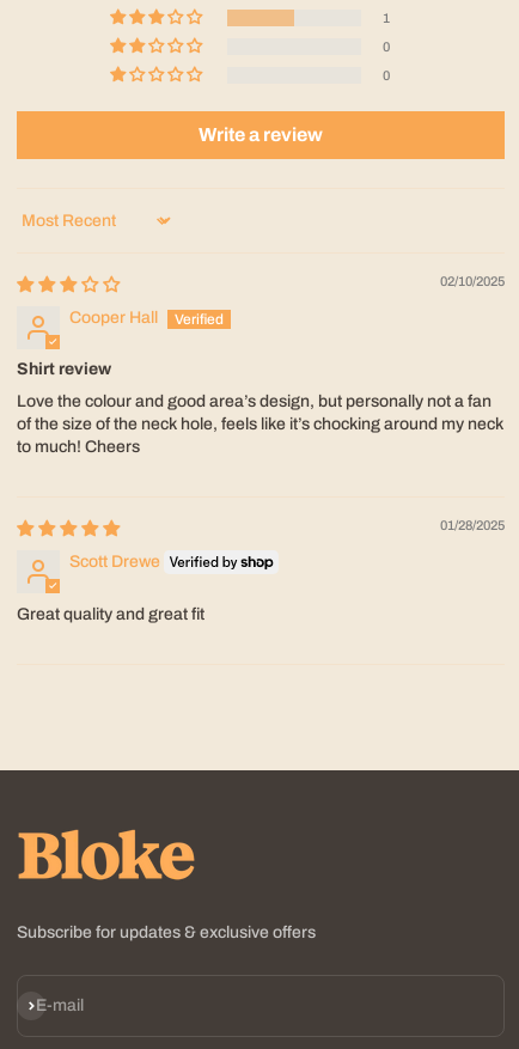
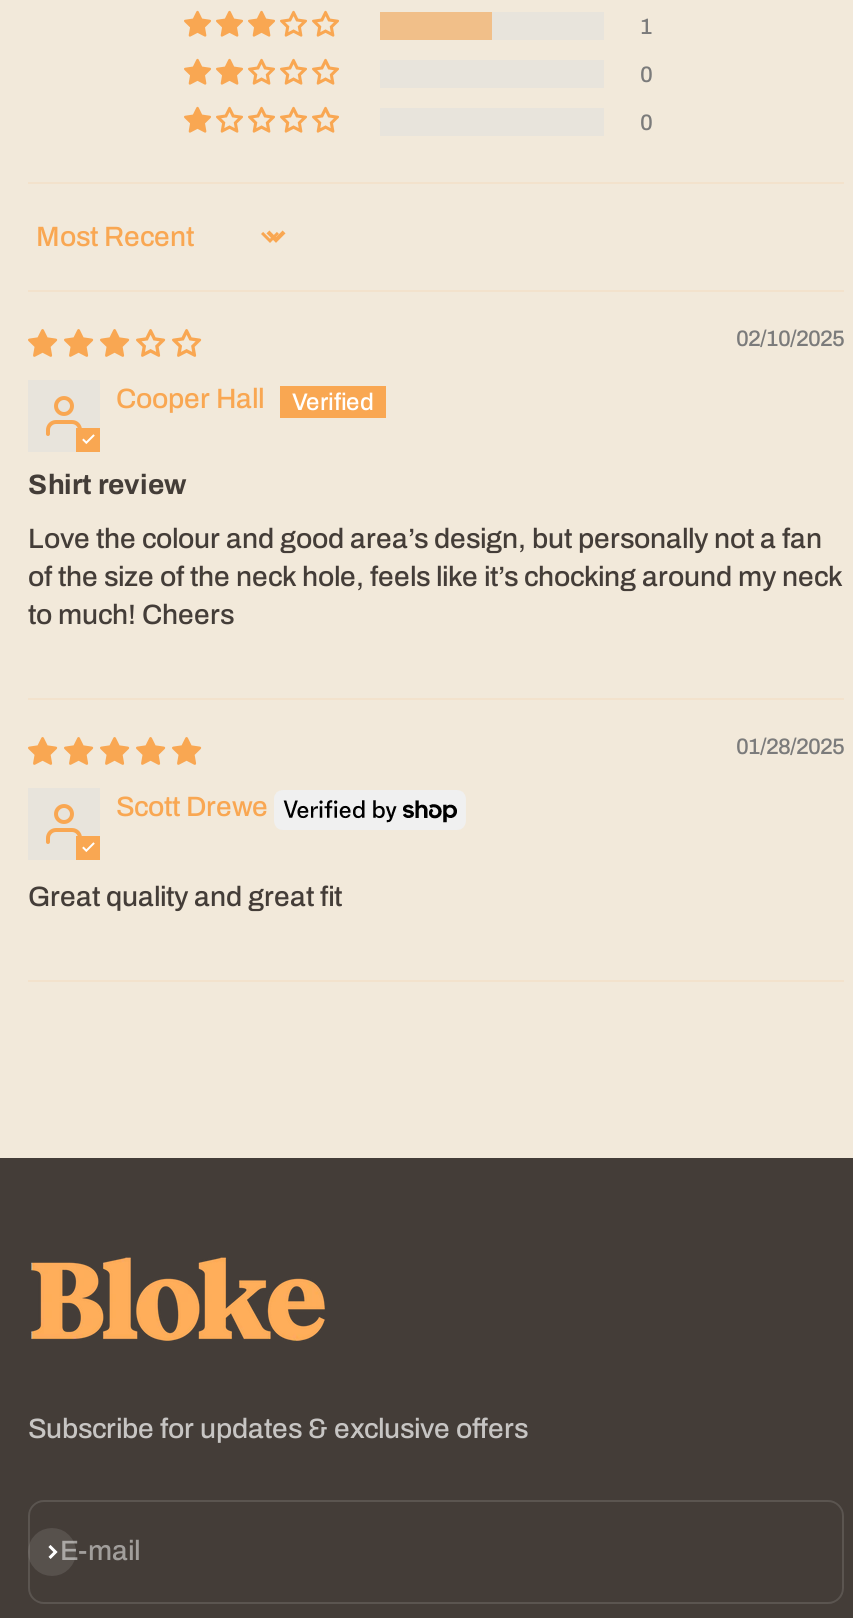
[199,124,323,145] Write a review -> none

